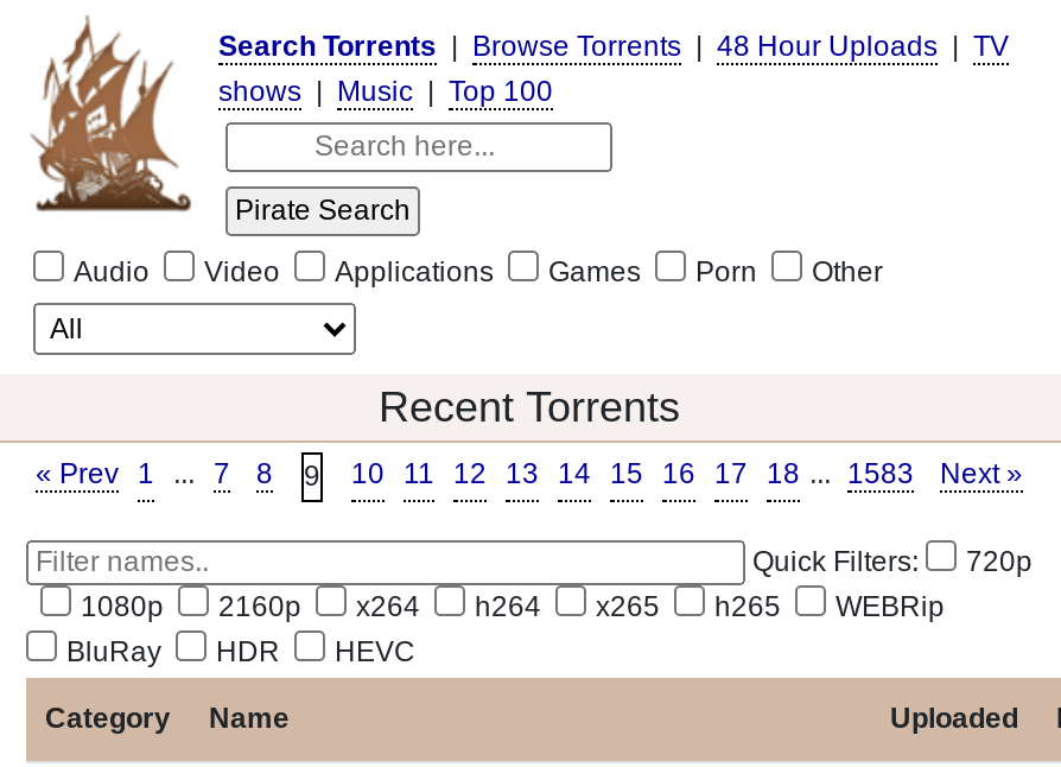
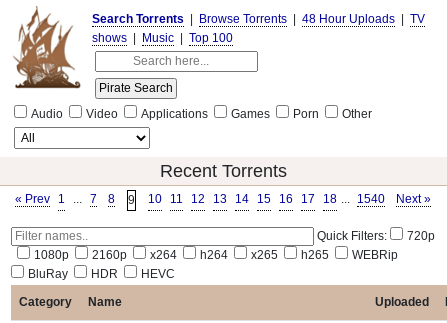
[351,457,914,490] 10 11 12 13 14 15 16 17 18 ... 1583 -> [148,192,385,206] 10 11 12 13 14 15 16 17 18 ... 1540

